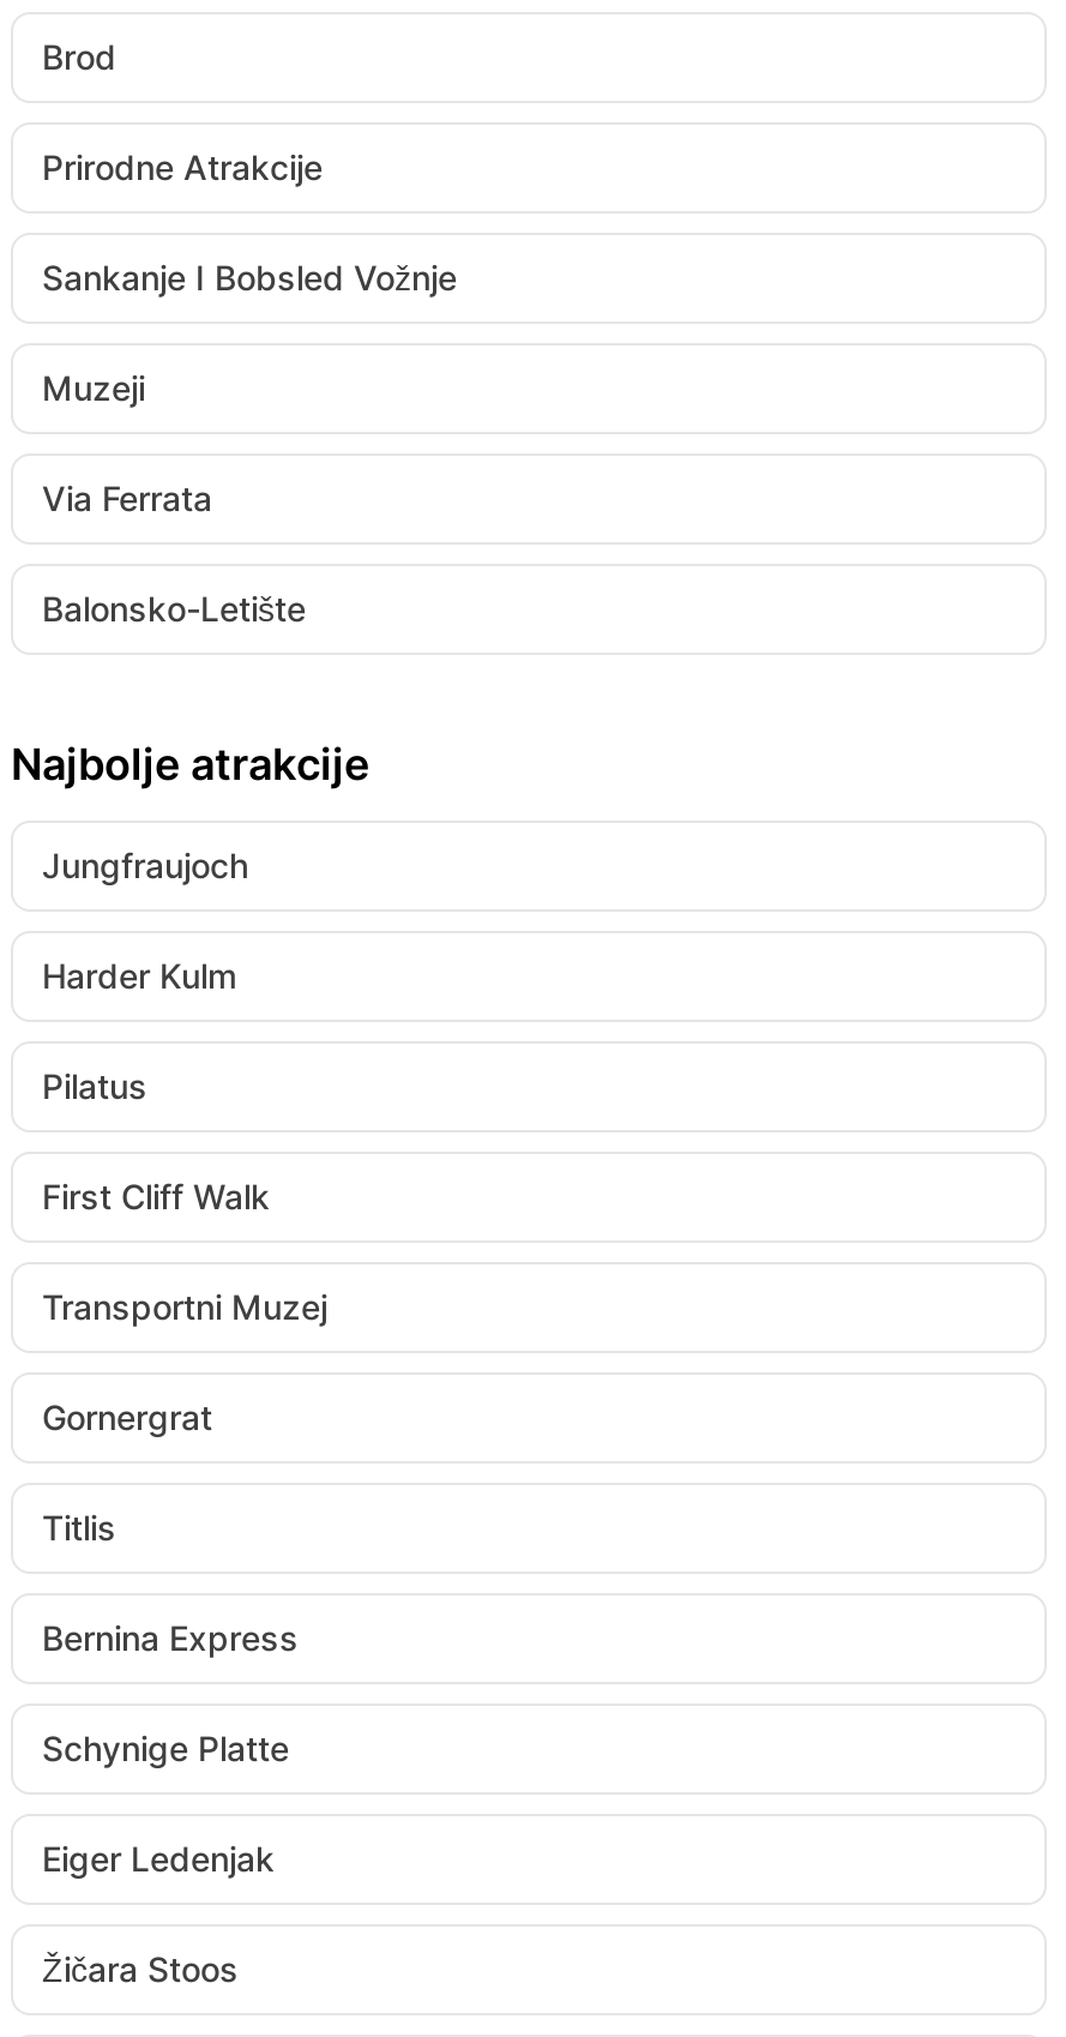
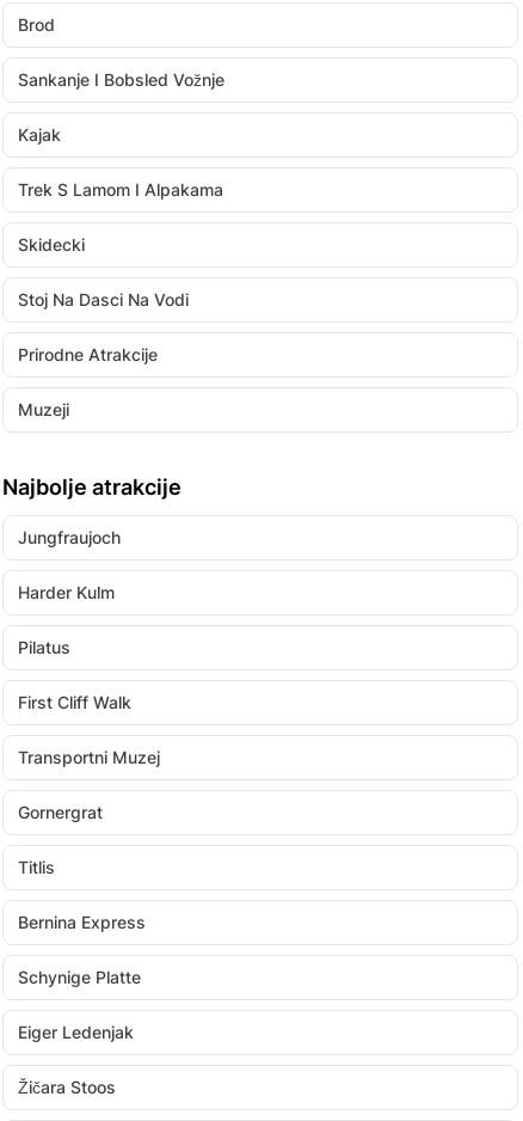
moved [42,146,323,187] -> [18,344,158,365]: Prirodne Atrakcije
moved [42,257,457,298] -> [18,69,224,90]: Sankanje I Bobsled Vožnje
none -> [18,124,223,310] Kajak | Trek S Lamom I Alpakama | Skidecki | Stoj Na Dasci Na Vodi
moved [42,367,145,408] -> [18,399,69,419]: Muzeji
[42,477,306,629] Via Ferrata | Balonsko-Letište -> none

